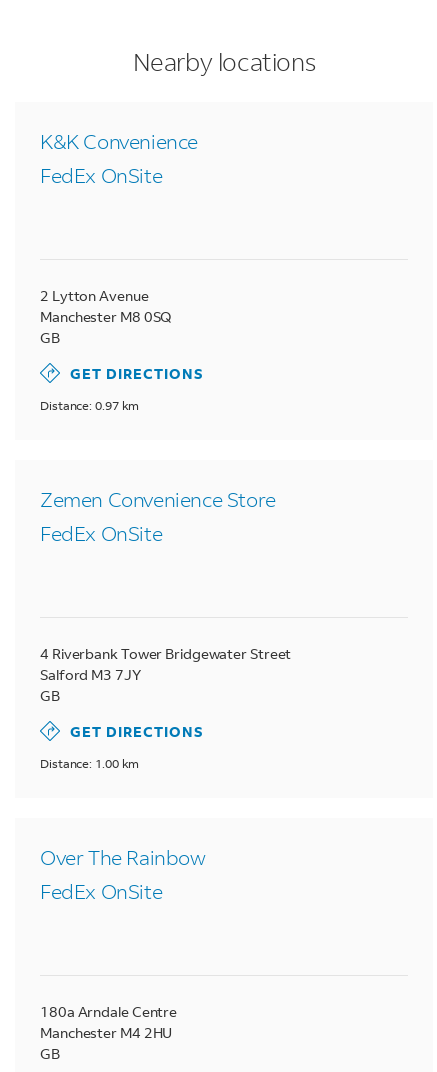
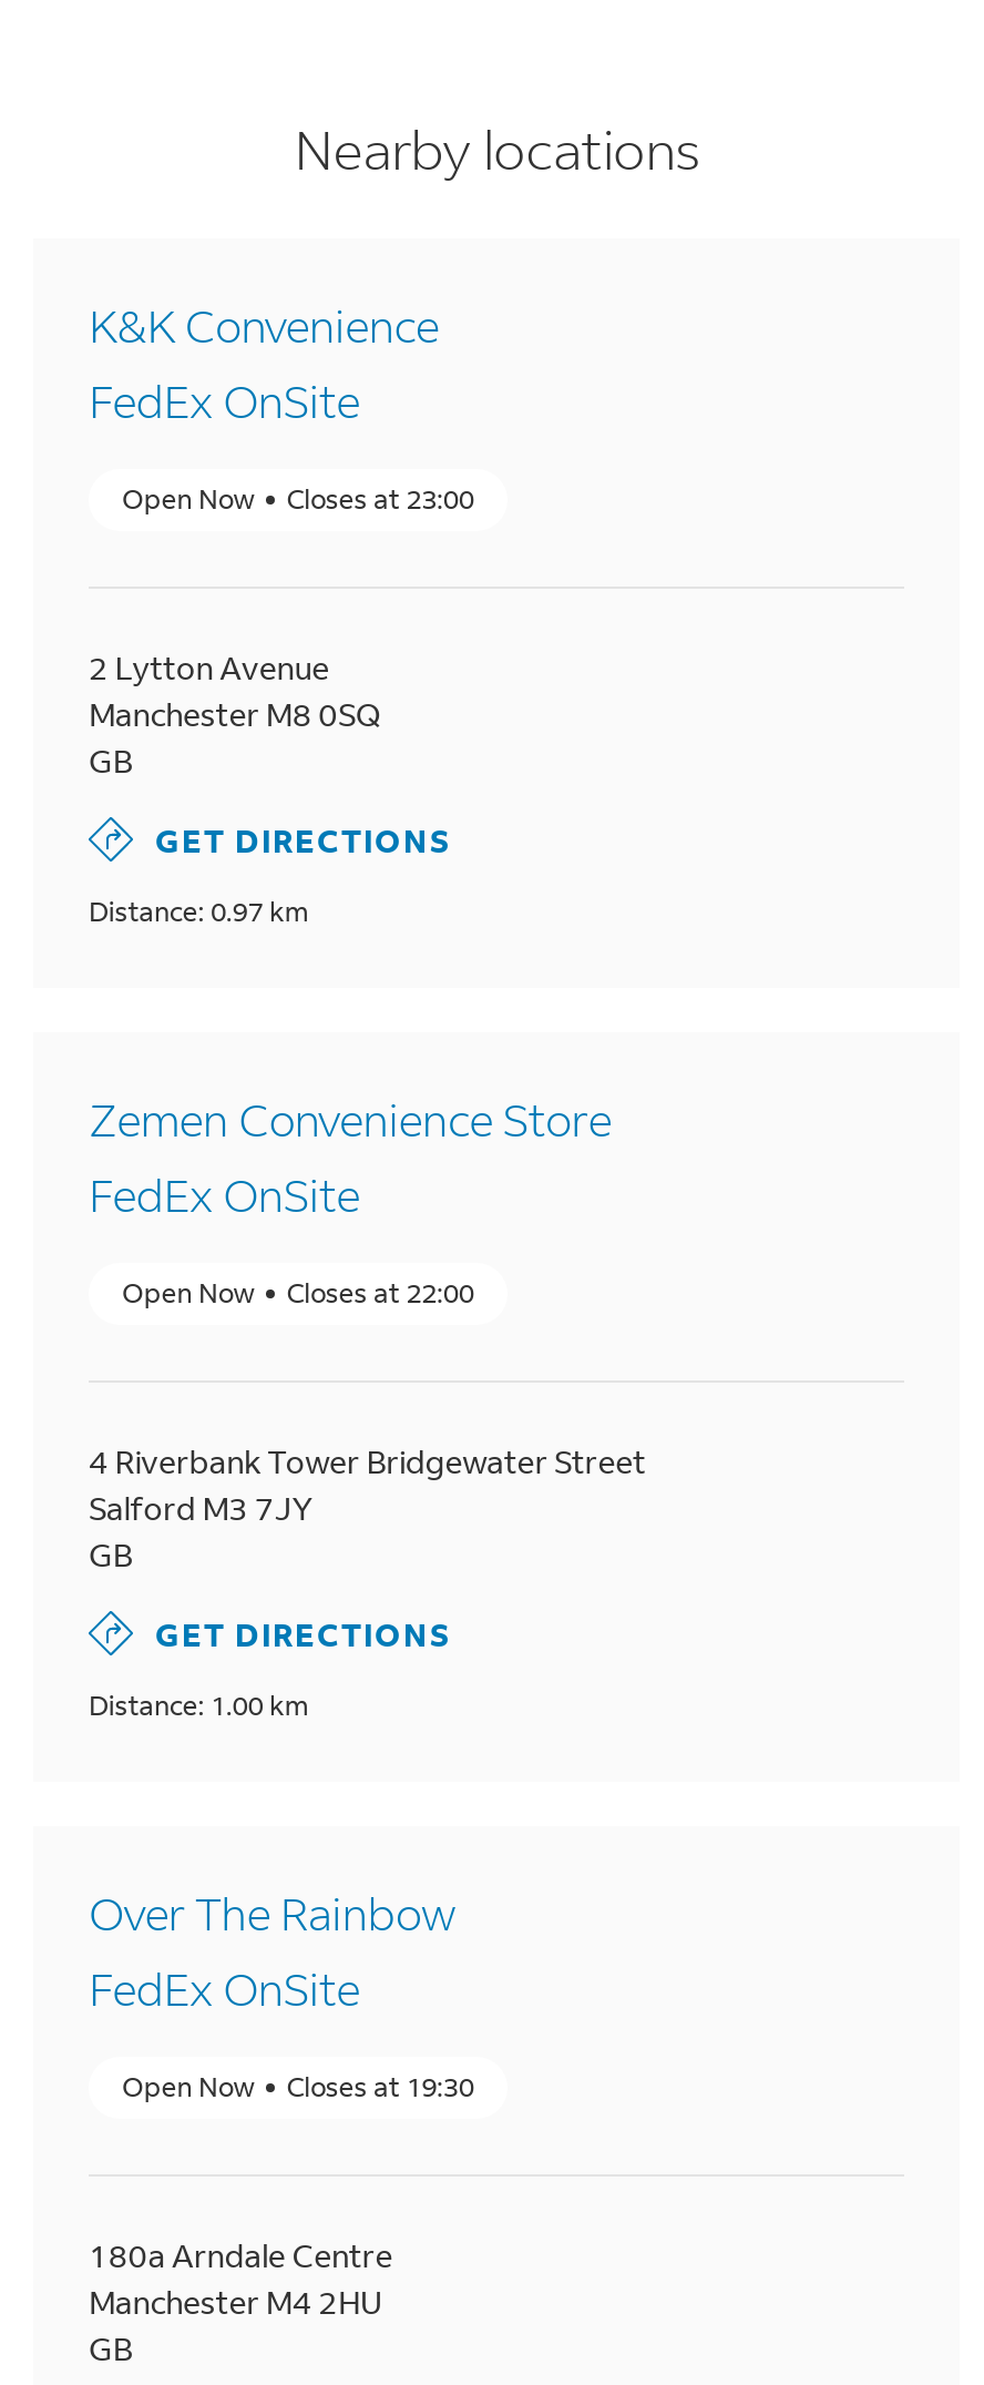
none -> [122,482,474,516] Open Now | Closes at 23:00
none -> [122,1276,474,1309] Open Now | Closes at 22:00
none -> [122,2070,474,2103] Open Now | Closes at 19:30

